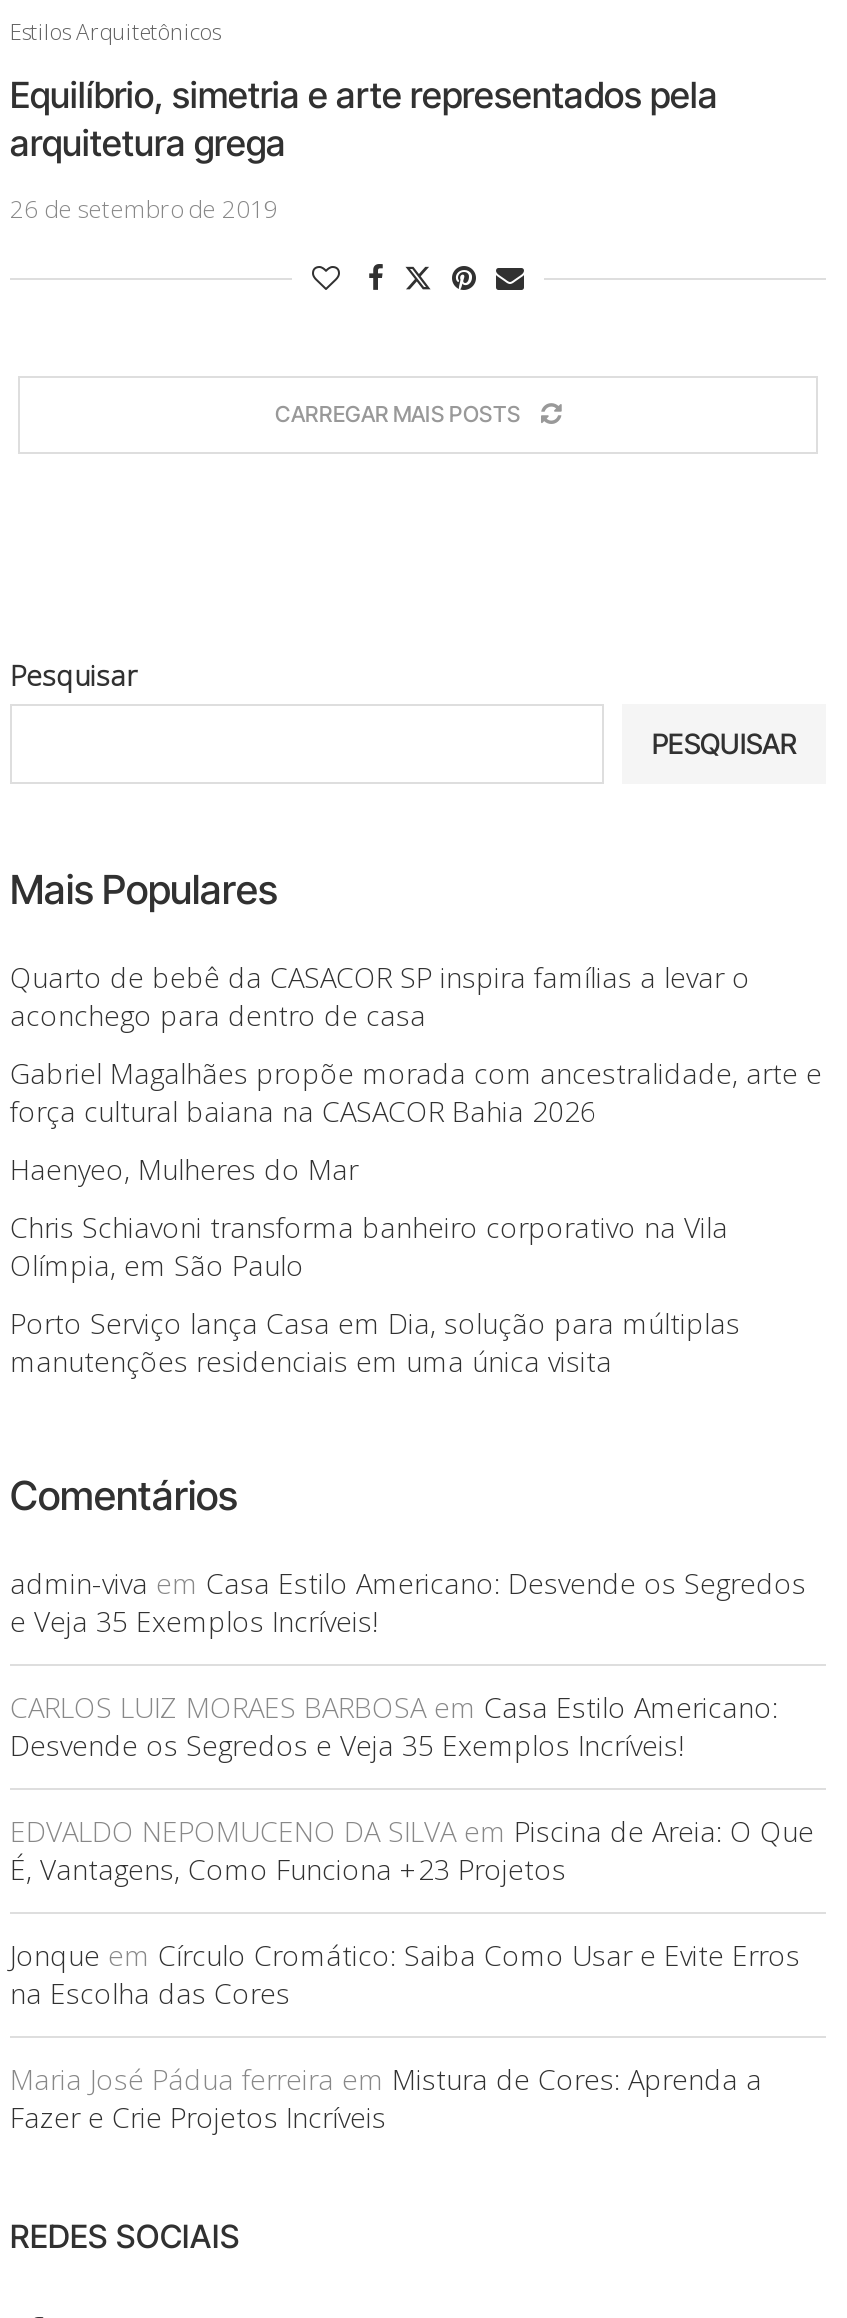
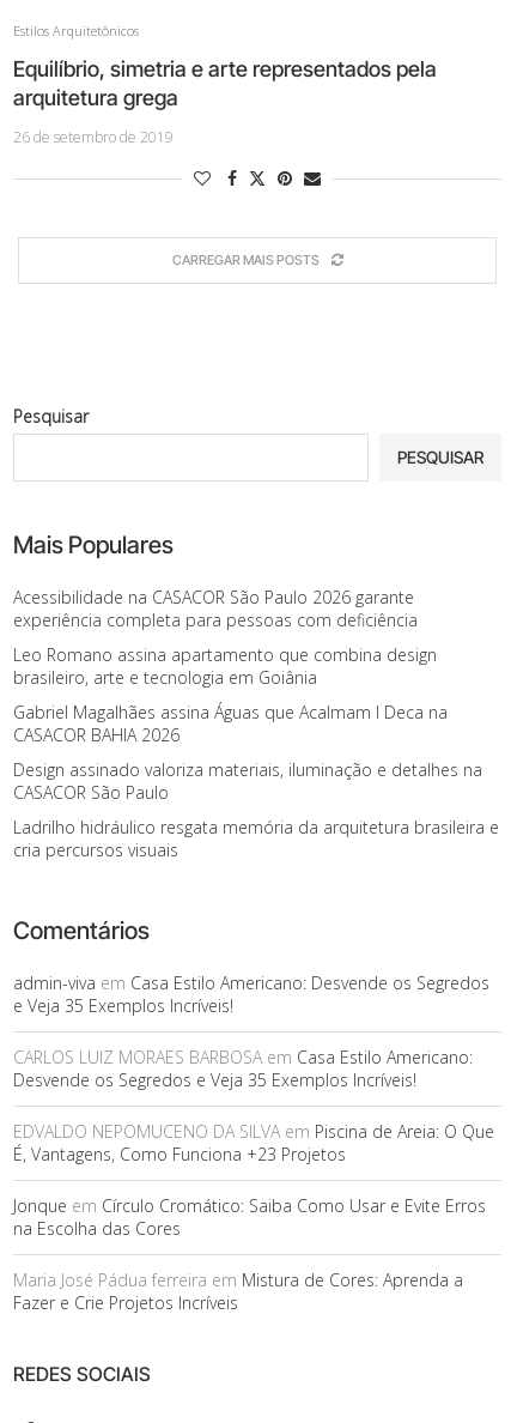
[10,959,750,1035] Quarto de bebê da CASACOR SP inspira famílias a levar o | aconchego para dentro de casa -> [13,586,418,632] Acessibilidade na CASACOR São Paulo 2026 garante | experiência completa para pessoas com deficiência
[10,1055,822,1131] Gabriel Magalhães propõe morada com ancestralidade, arte e | força cultural baiana na CASACOR Bahia 2026 -> [13,644,437,689] Leo Romano assina apartamento que combina design | brasileiro, arte e tecnologia em Goiânia
[10,1151,358,1189] Haenyeo, Mulheres do Mar -> [13,701,448,747] Gabriel Magalhães assina Águas que Acalmam I Deca na | CASACOR BAHIA 2026
[10,1209,728,1285] Chris Schiavoni transforma banheiro corporativo na Vila | Olímpia, em São Paulo -> [13,759,482,804] Design assinado valoriza materiais, iluminação e detalhes na | CASACOR São Paulo
[10,1305,740,1381] Porto Serviço lança Casa em Dia, solução para múltiplas | manutenções residenciais em uma única visita -> [13,816,499,862] Ladrilho hidráulico resgata memória da arquitetura brasileira e | cria percursos visuais

